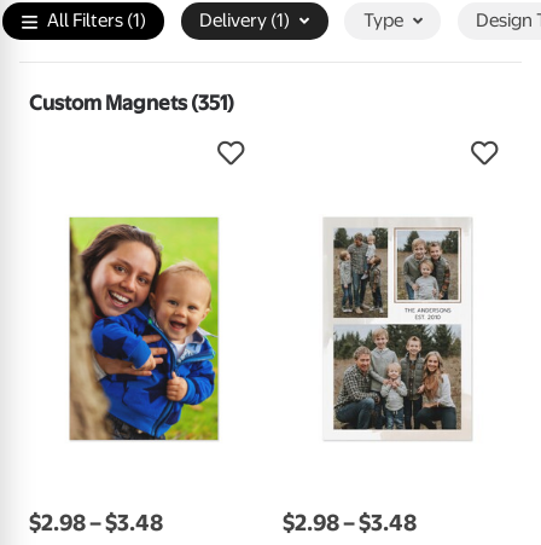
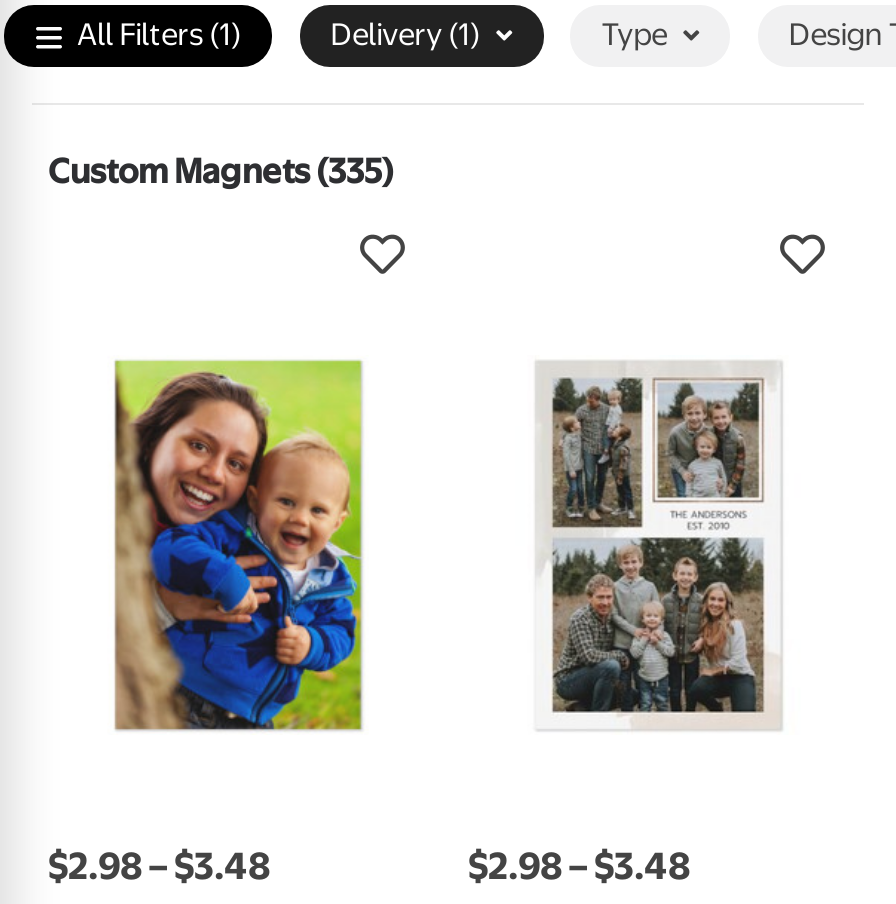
[29,91,234,115] Custom Magnets (351) -> [48,151,394,191] Custom Magnets (335)

